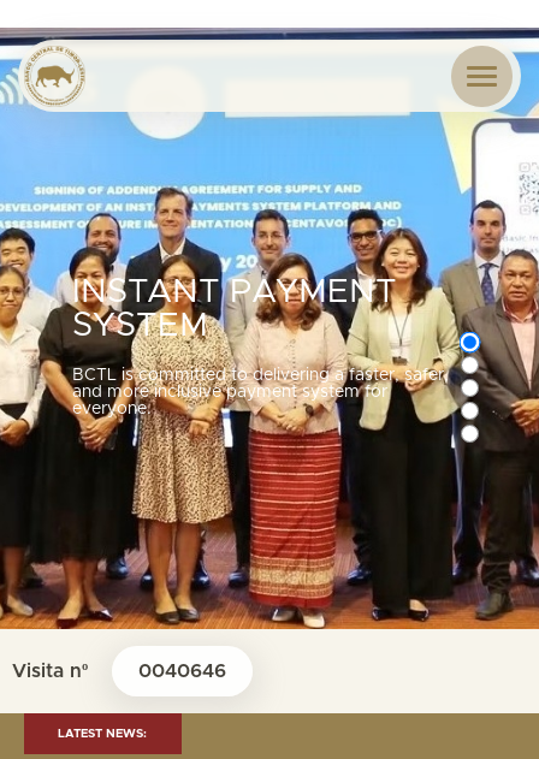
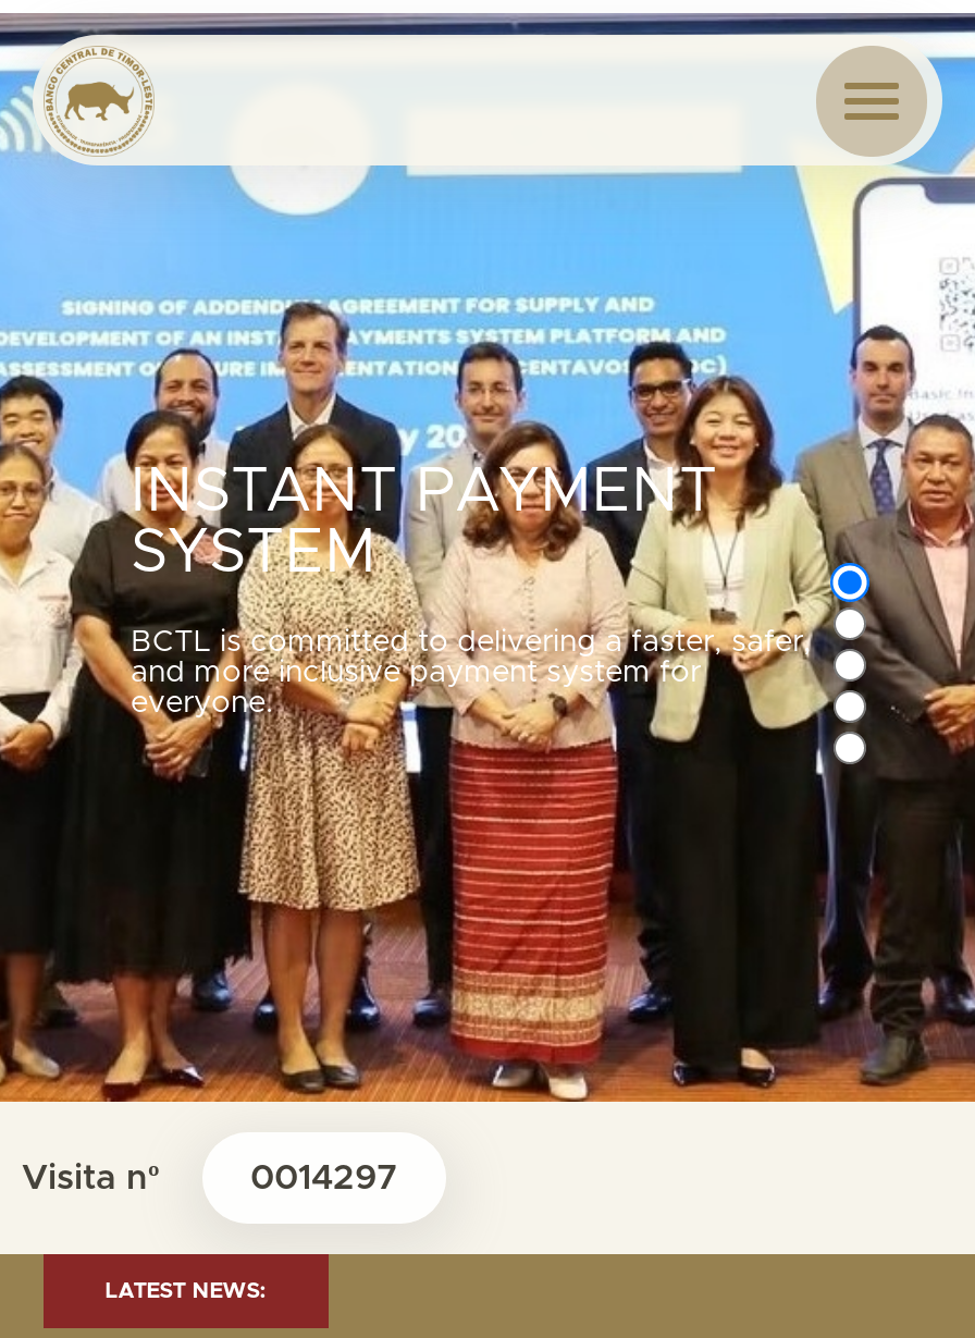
[138,662,226,681] 0040646 -> [250,1161,398,1195] 0014297

